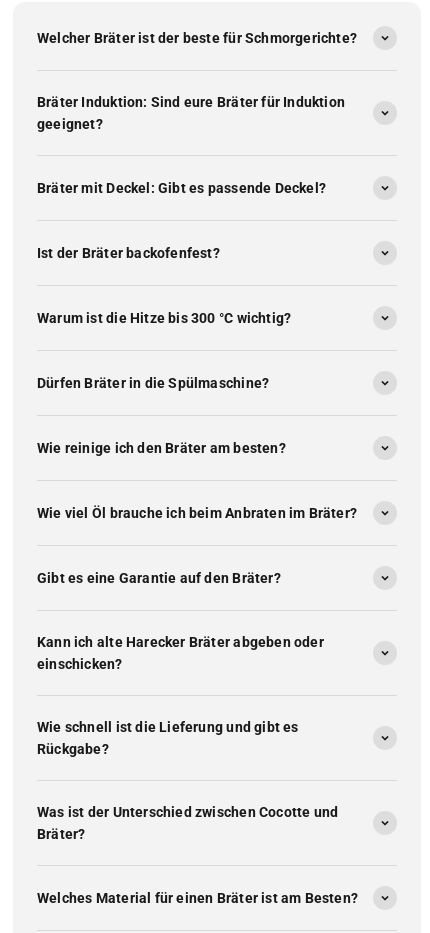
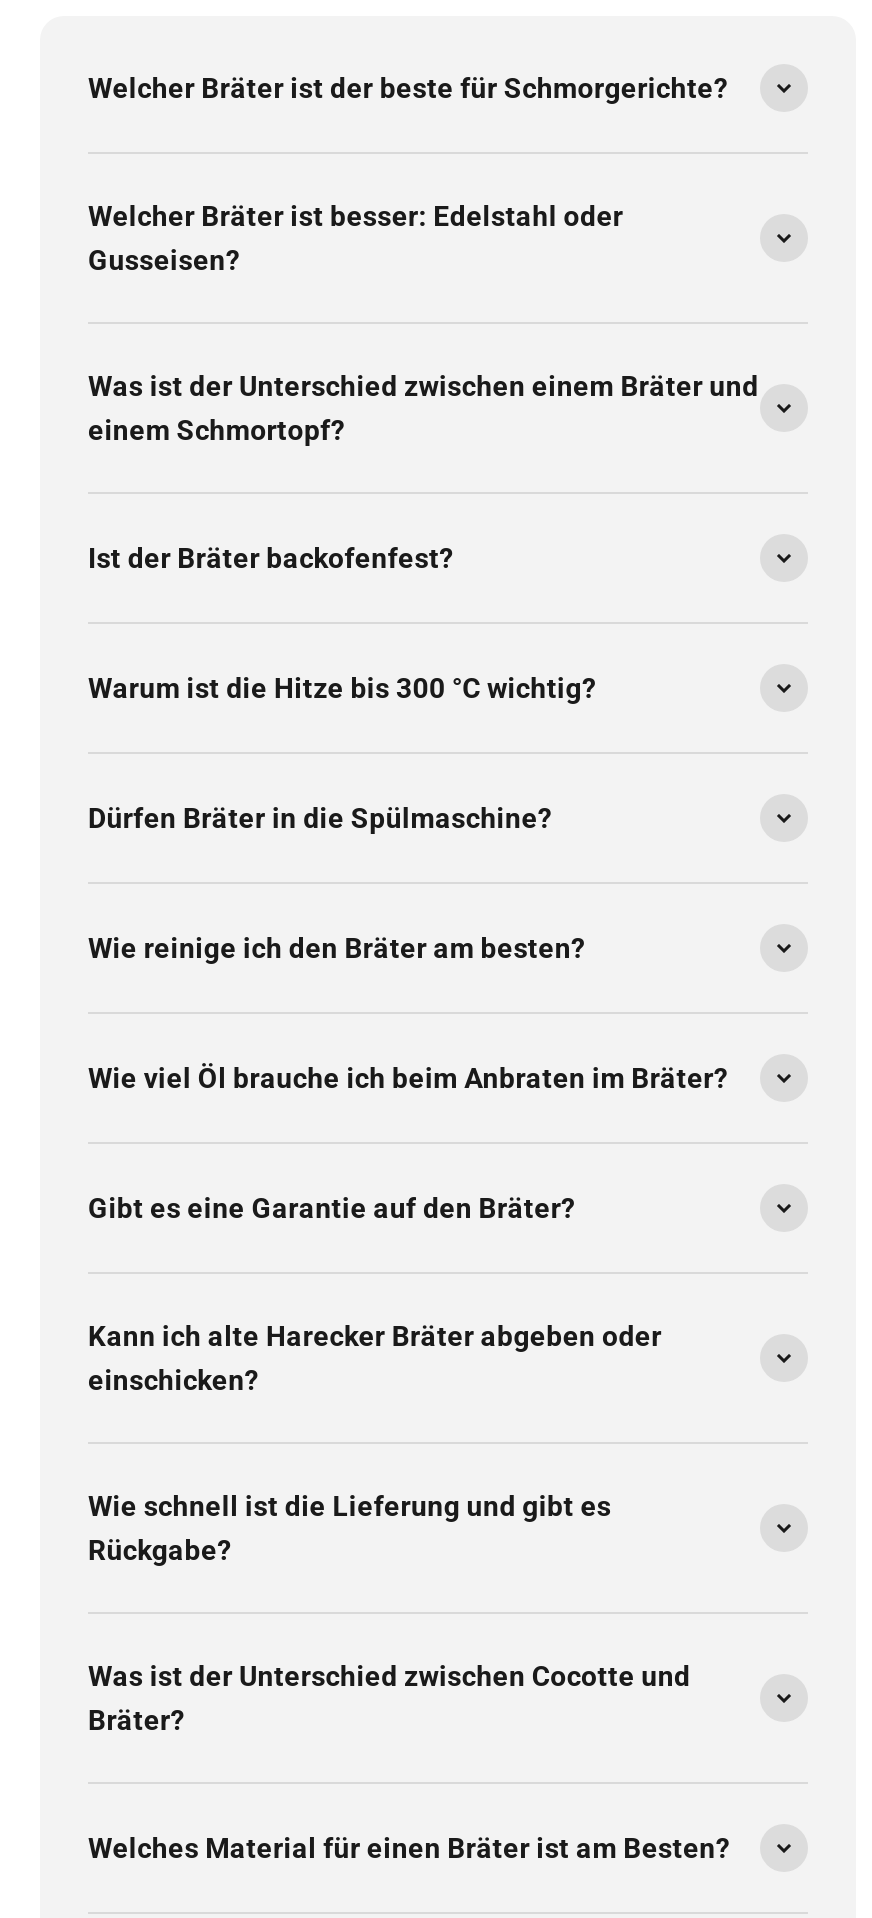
[37,94,345,132] Bräter Induktion: Sind eure Bräter für Induktion | geeignet? -> [88,200,623,276] Welcher Bräter ist besser: Edelstahl oder | Gusseisen?
[37,180,326,196] Bräter mit Deckel: Gibt es passende Deckel? -> [88,370,759,446] Was ist der Unterschied zwischen einem Bräter und | einem Schmortopf?

